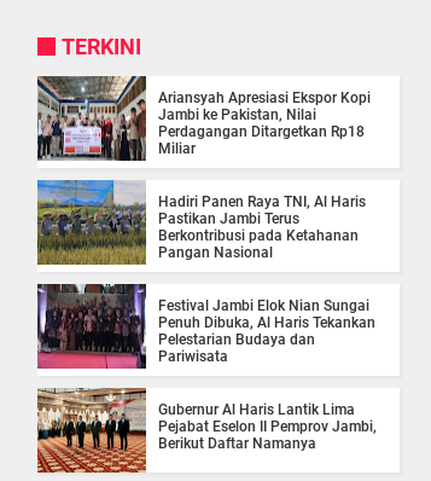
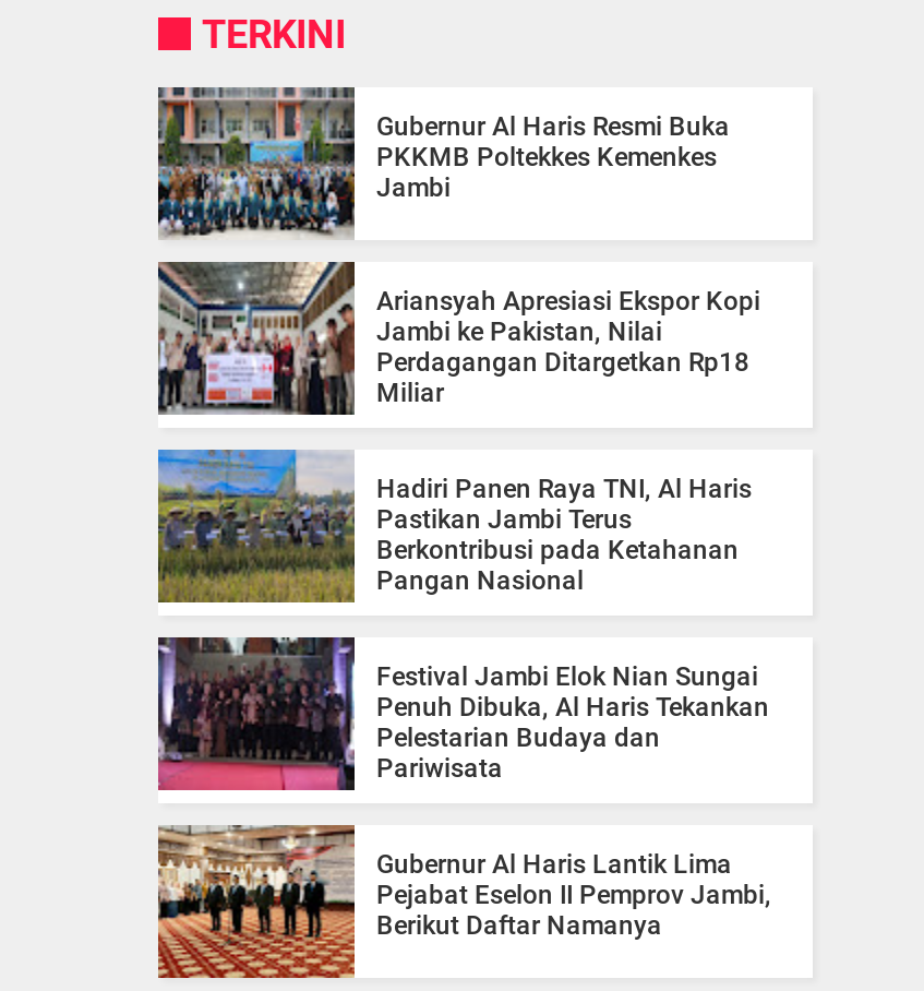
none -> [156,85,730,240] [image] | Gubernur Al Haris Resmi Buka | PKKMB Poltekkes Kemenkes | Jambi

